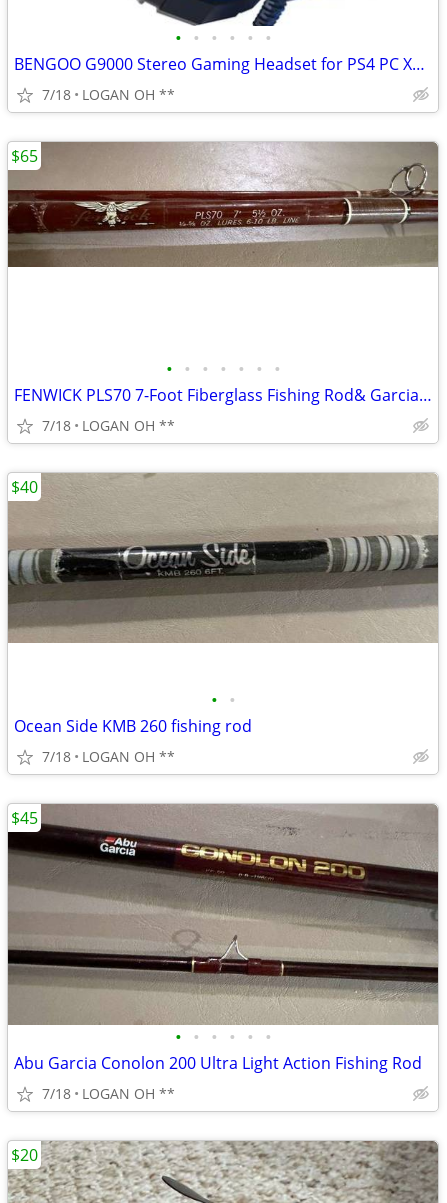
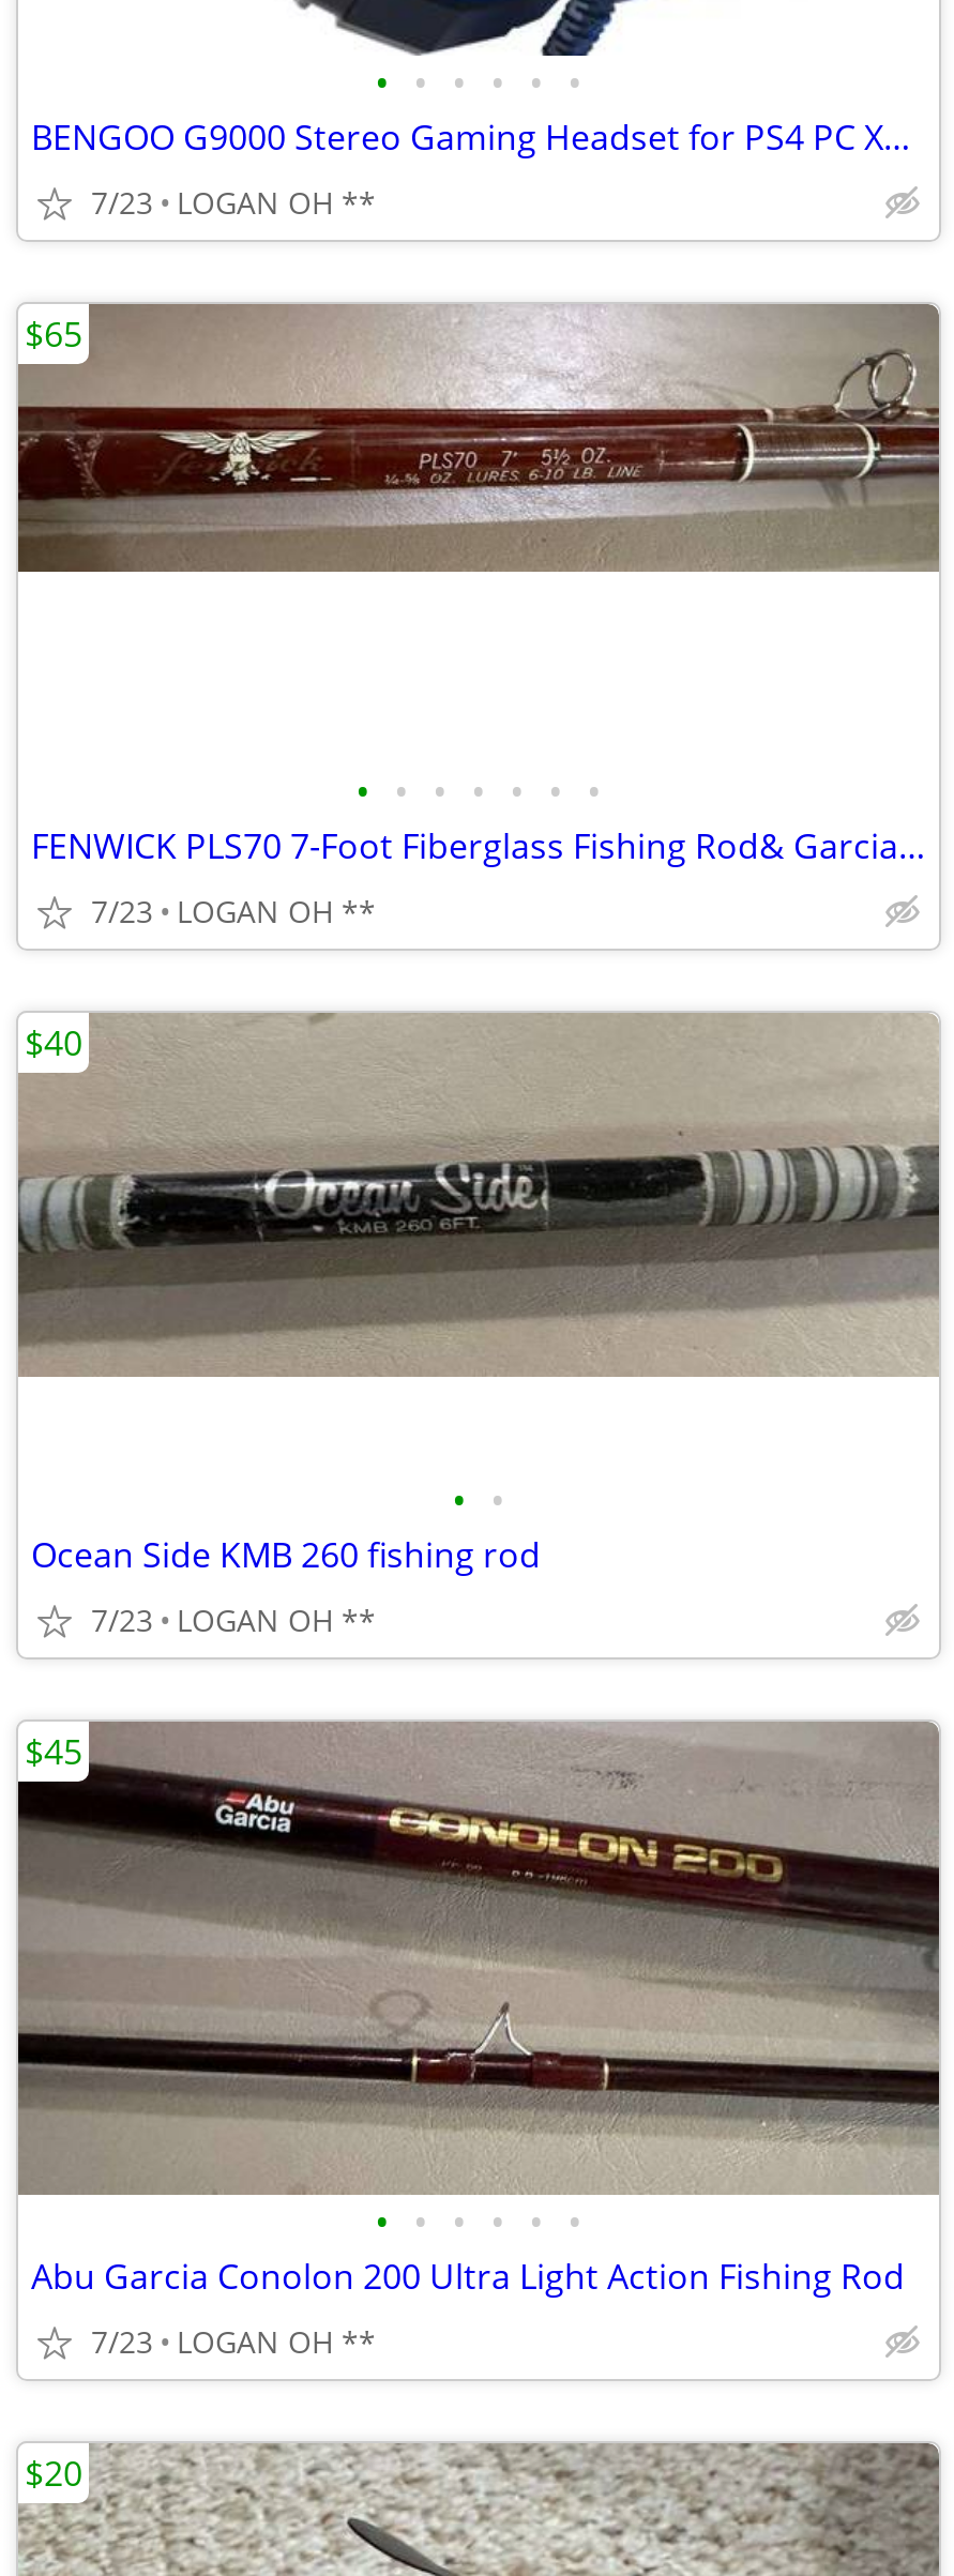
[42,85,175,104] 7/18 LOGAN OH ** -> [91,182,376,223] 7/23 LOGAN OH **
[42,416,175,435] 7/18 LOGAN OH ** -> [91,891,376,931] 7/23 LOGAN OH **
[42,747,175,766] 7/18 LOGAN OH ** -> [91,1600,376,1640] 7/23 LOGAN OH **
[42,1084,175,1103] 7/18 LOGAN OH ** -> [91,2321,376,2362] 7/23 LOGAN OH **

